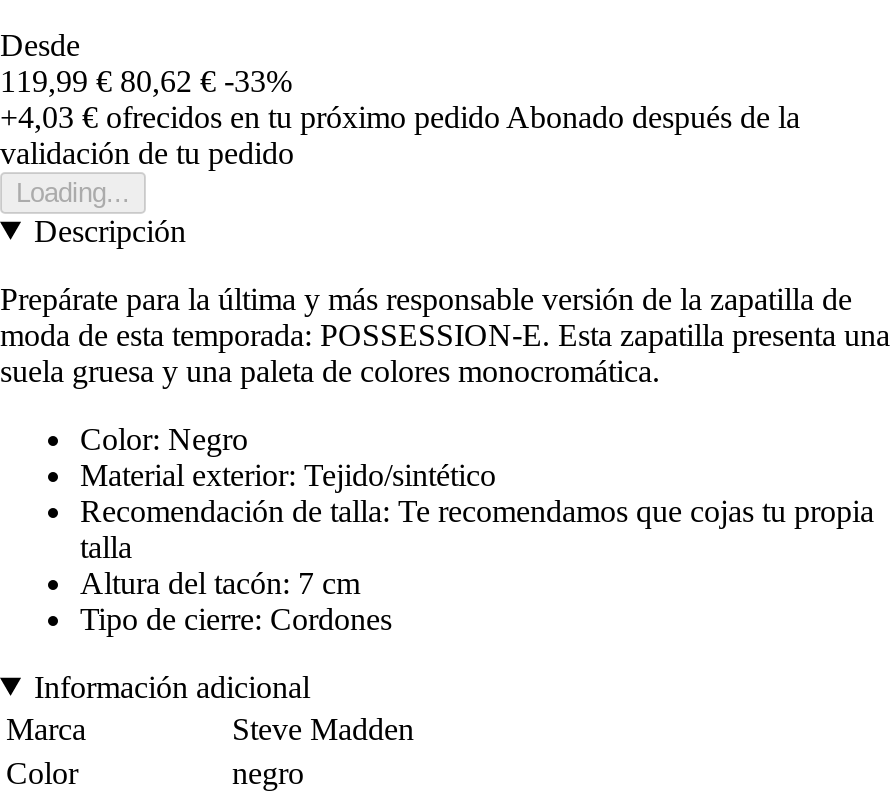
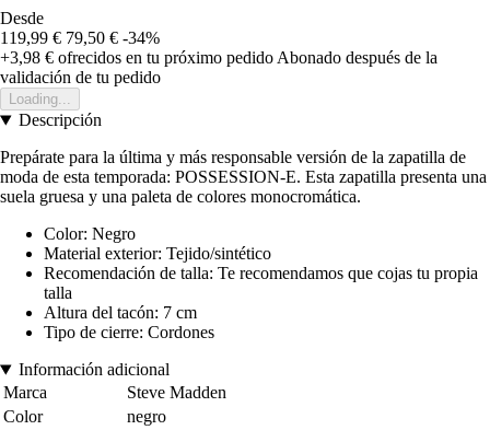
[0,64,292,98] 119,99 € 80,62 € -33% -> [0,29,160,47] 119,99 € 79,50 € -34%
[0,100,800,134] +4,03 €ofrecidos en tu próximo pedido Abonado después de la -> [0,49,437,67] +3,98 €ofrecidos en tu próximo pedido Abonado después de la

